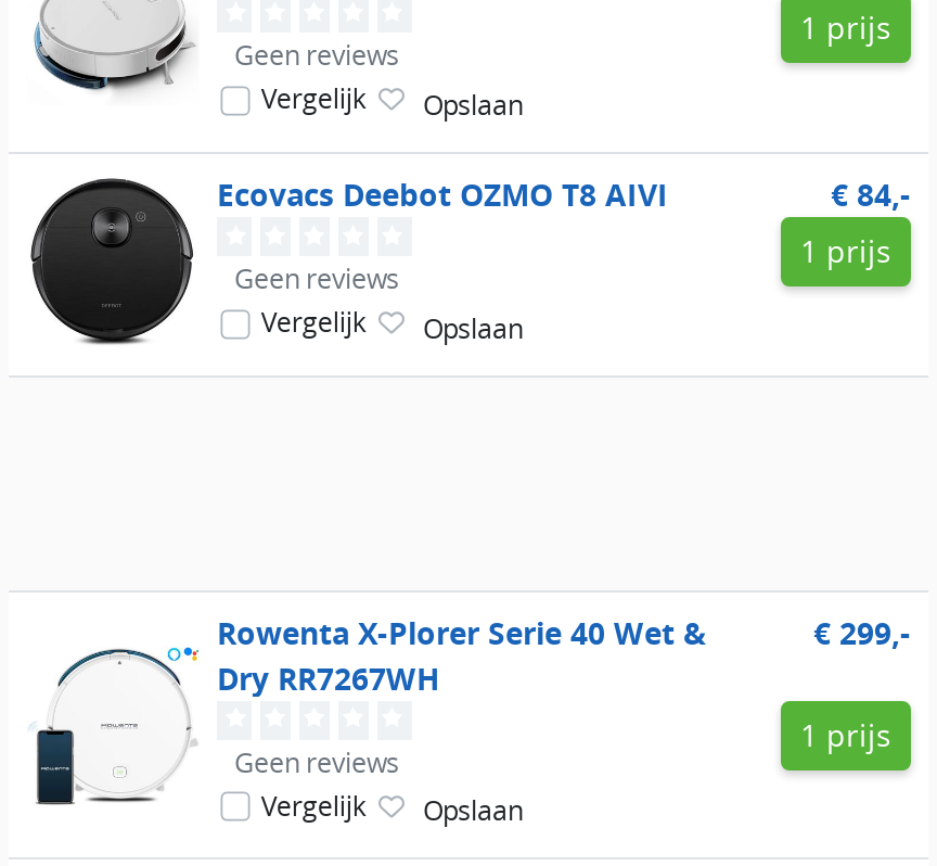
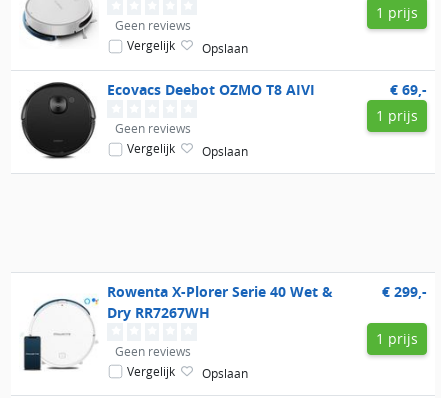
[831,174,911,215] € 84,- -> [390,80,427,99] € 69,-

